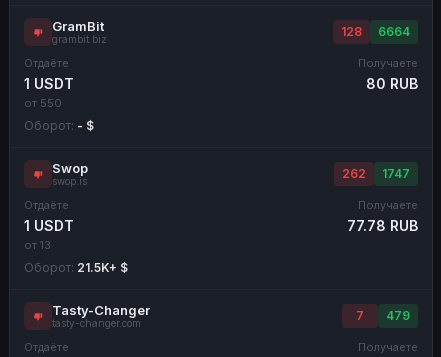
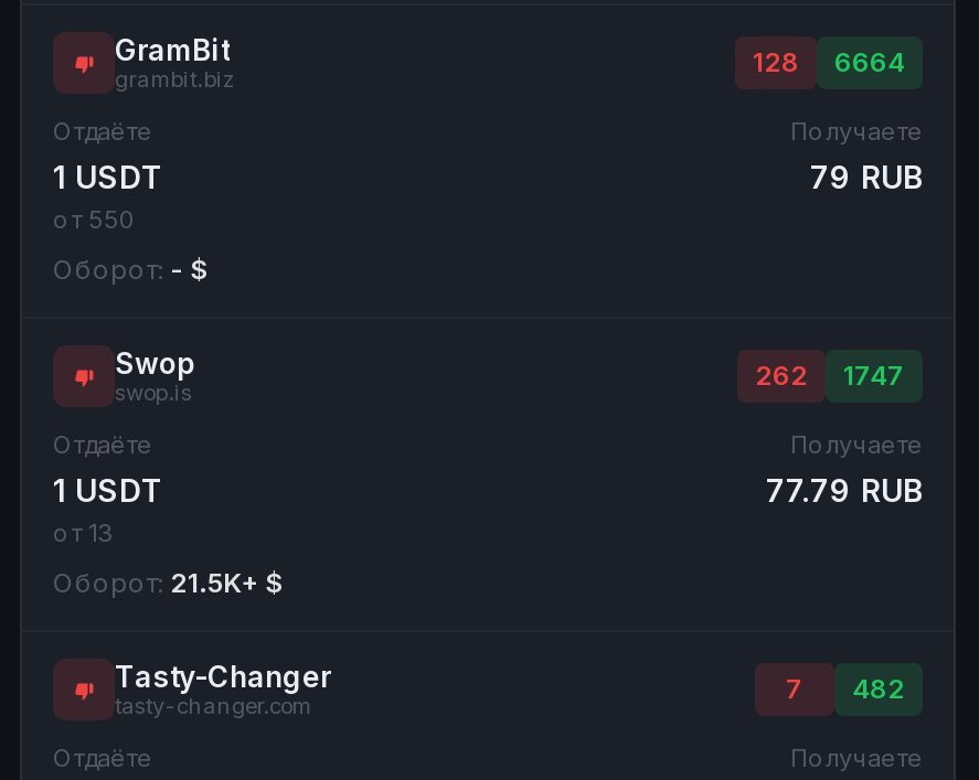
[366,74,418,91] 80 RUB -> [810,157,923,194] 79 RUB
[347,216,418,233] 77.78 RUB -> [766,470,923,507] 77.79 RUB
[356,307,410,322] 7 479 -> [786,671,905,704] 7 482

